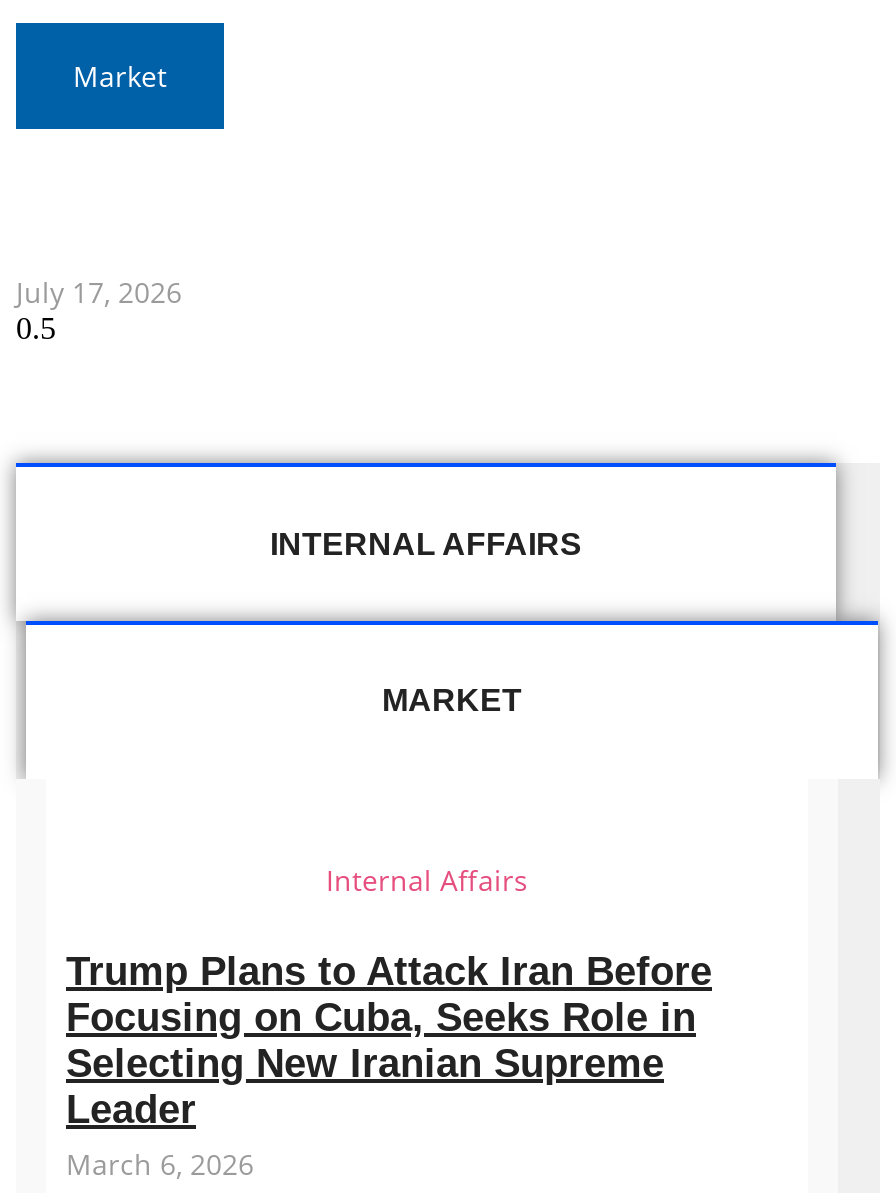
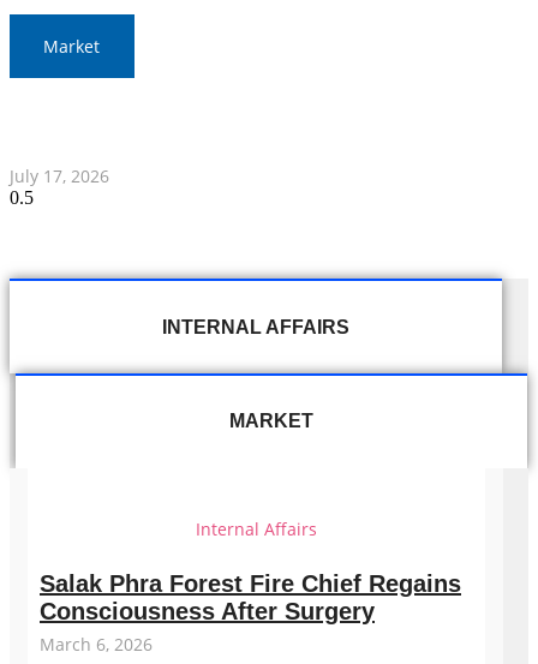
[66,949,712,1131] Trump Plans to Attack Iran Before | Focusing on Cuba, Seeks Role in | Selecting New Iranian Supreme | Leader -> [40,570,461,624] Salak Phra Forest Fire Chief Regains | Consciousness After Surgery

